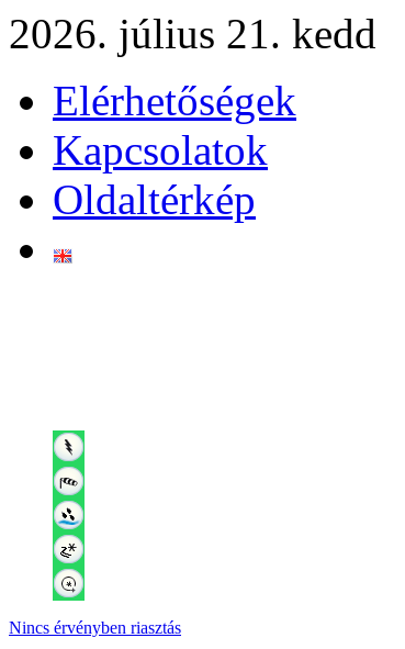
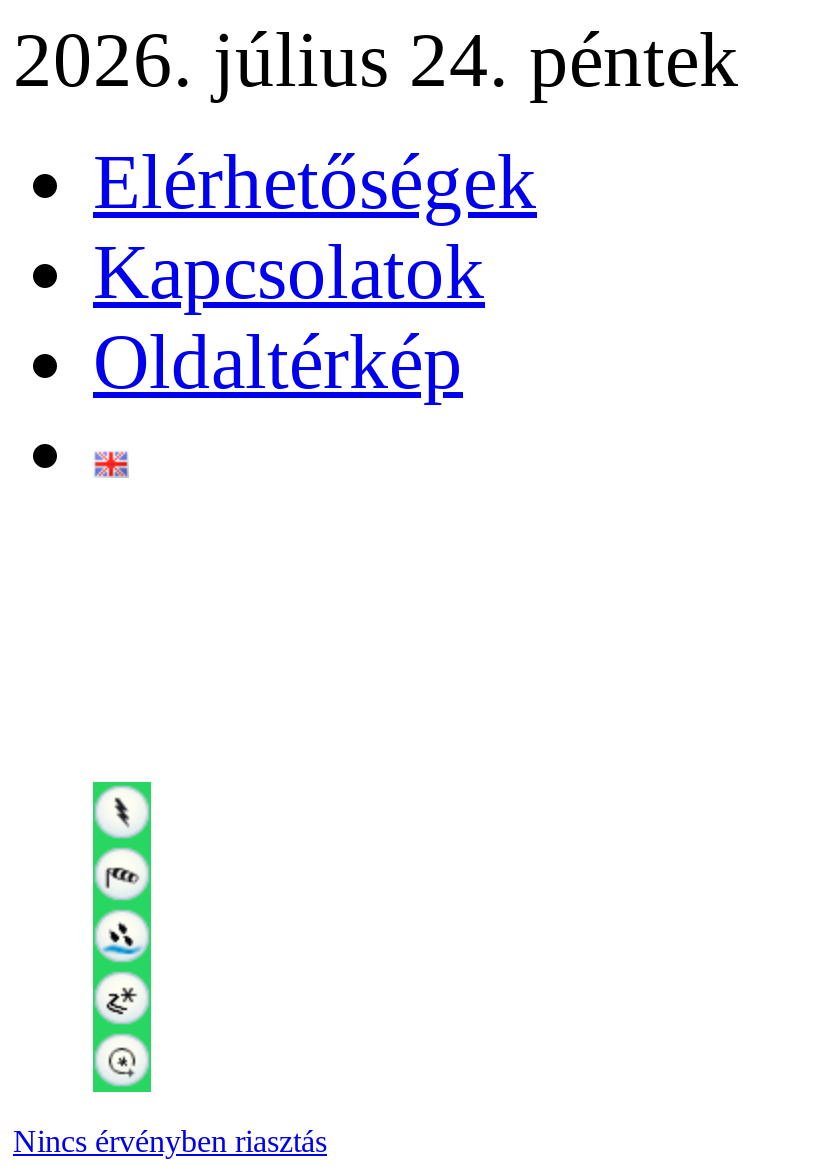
[9,10,376,57] 2026. július 21. kedd -> [13,16,739,102] 2026. július 24. péntek

